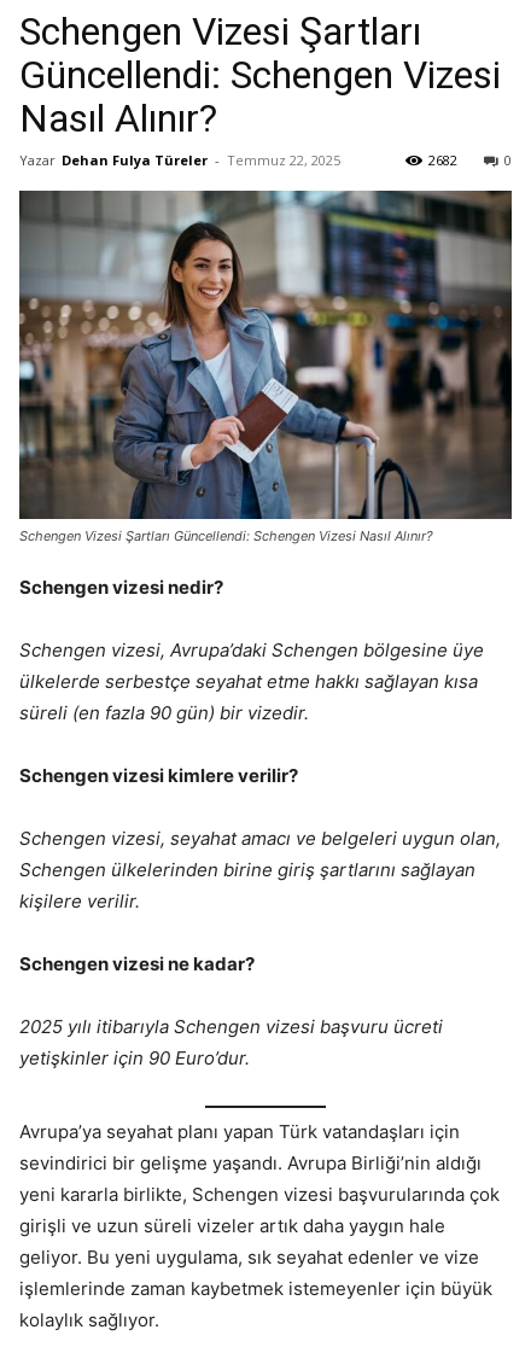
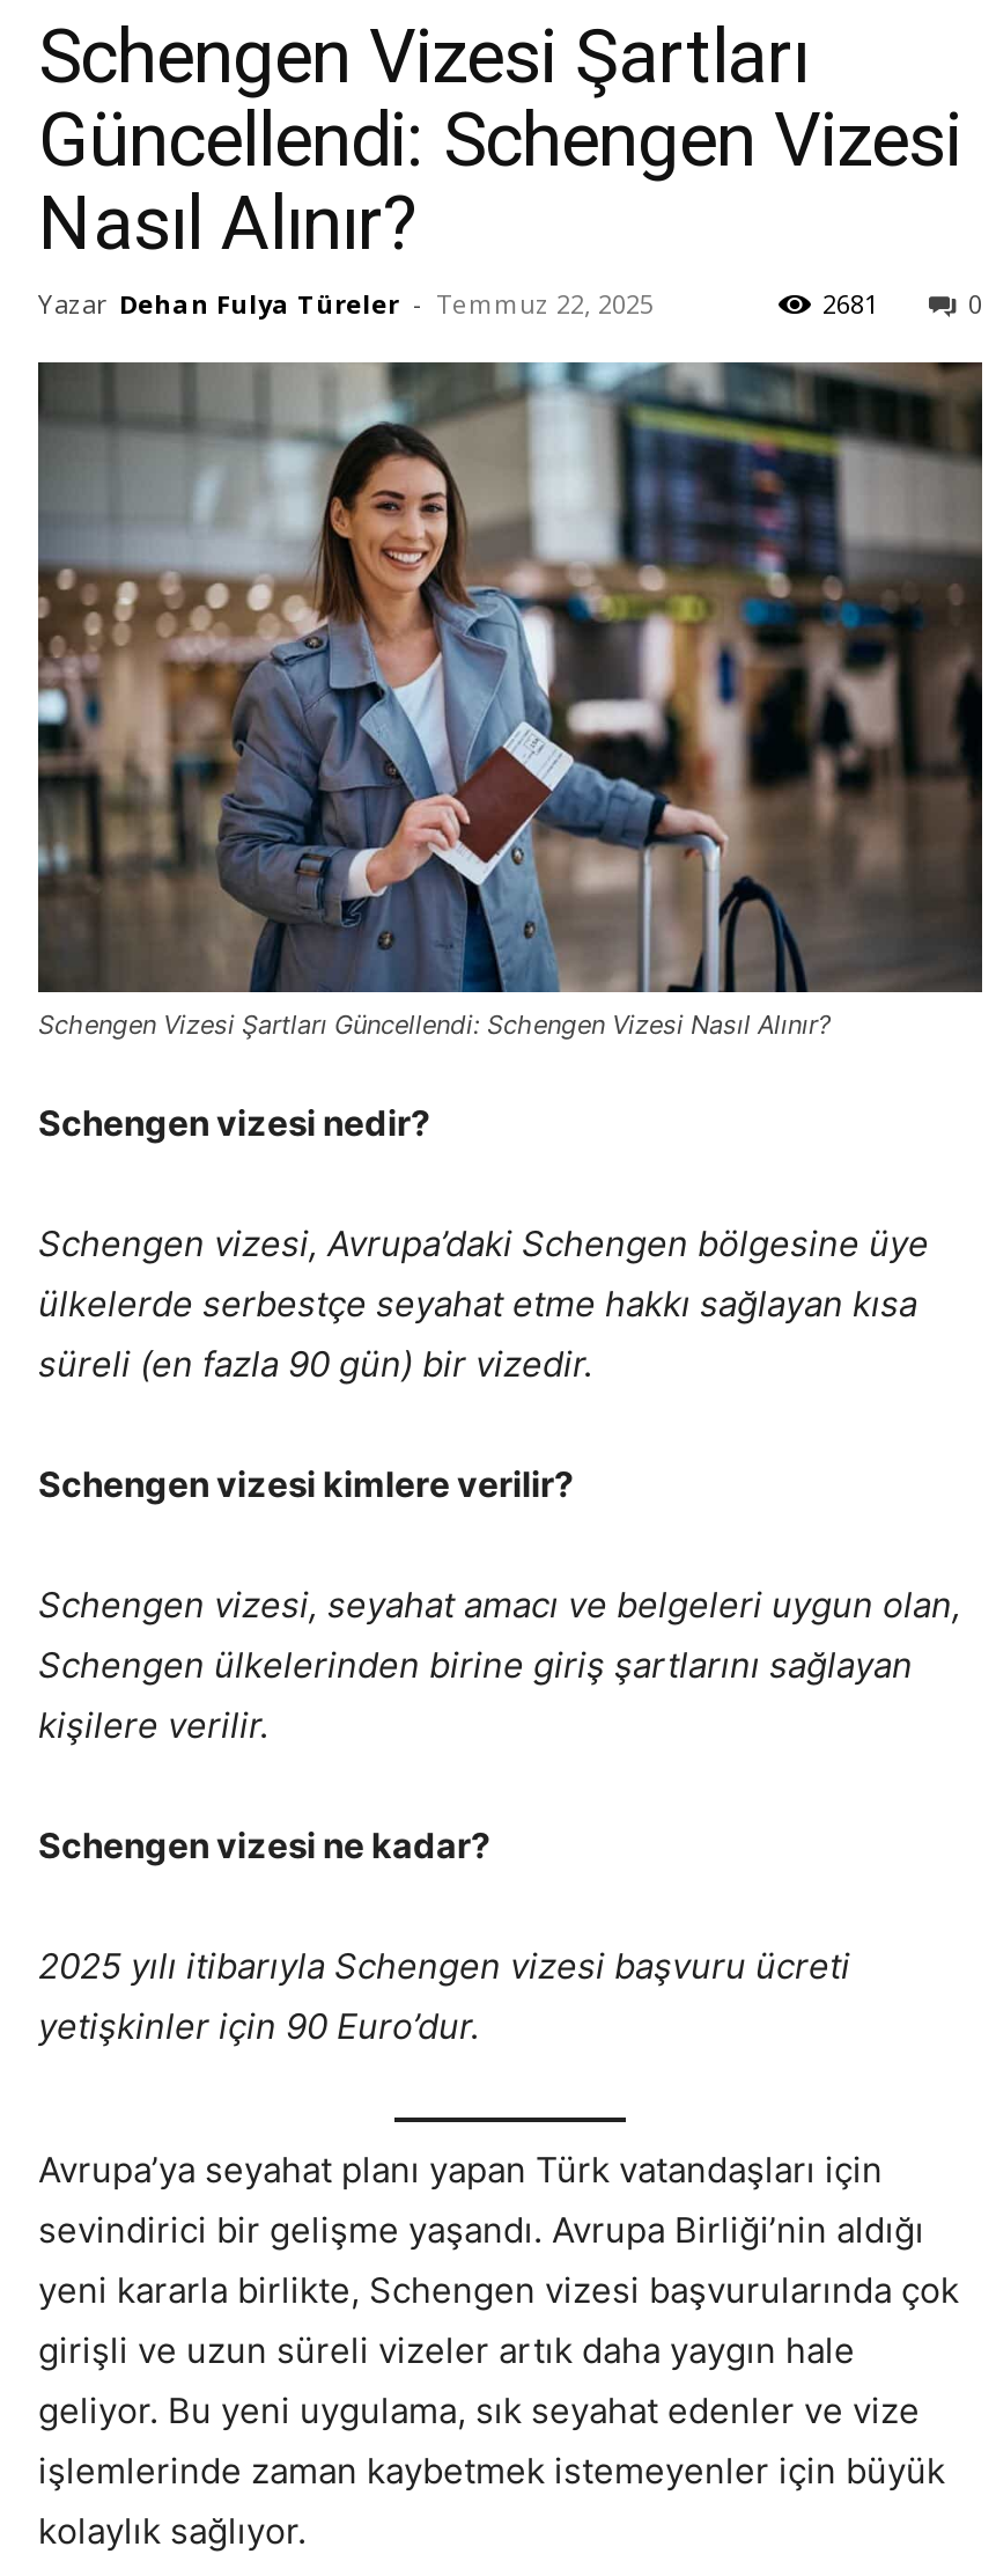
[428,151,457,169] 2682 -> [822,286,878,321] 2681

